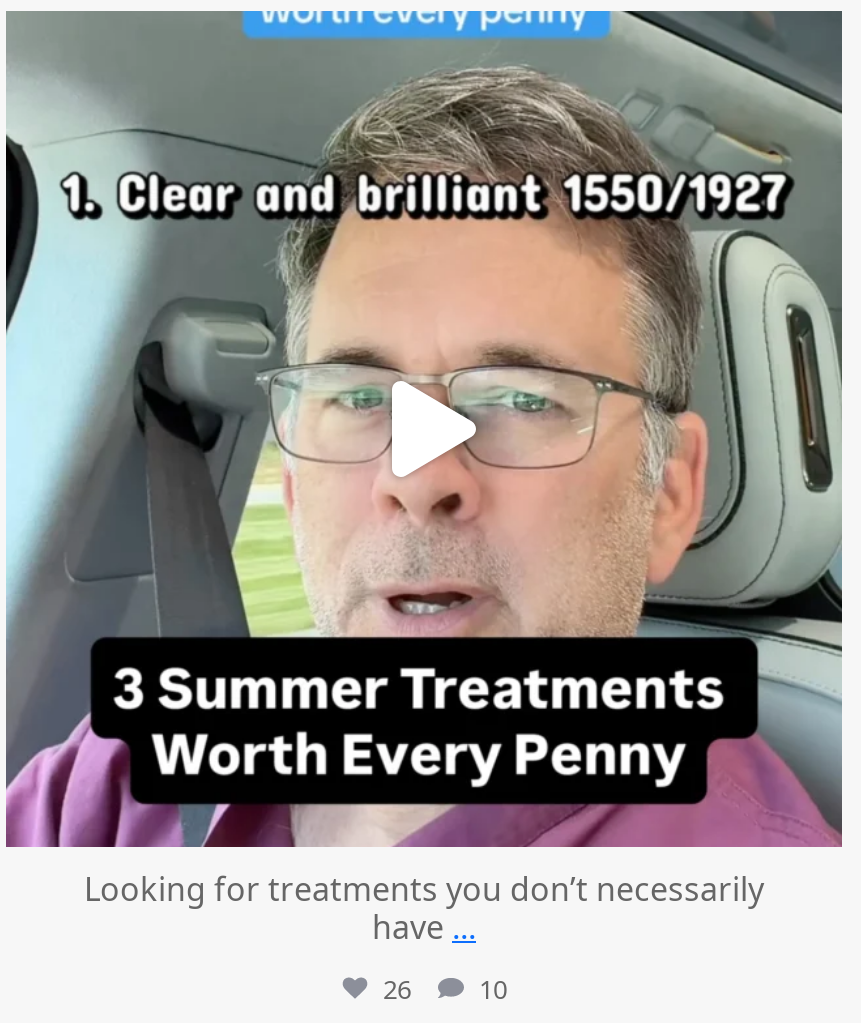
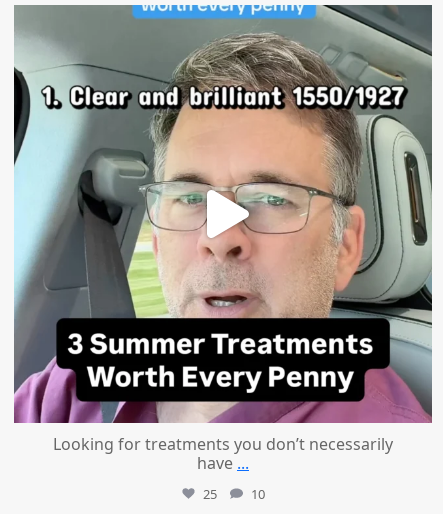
[383,970,507,1006] 26 10 -> [202,484,264,502] 25 10

